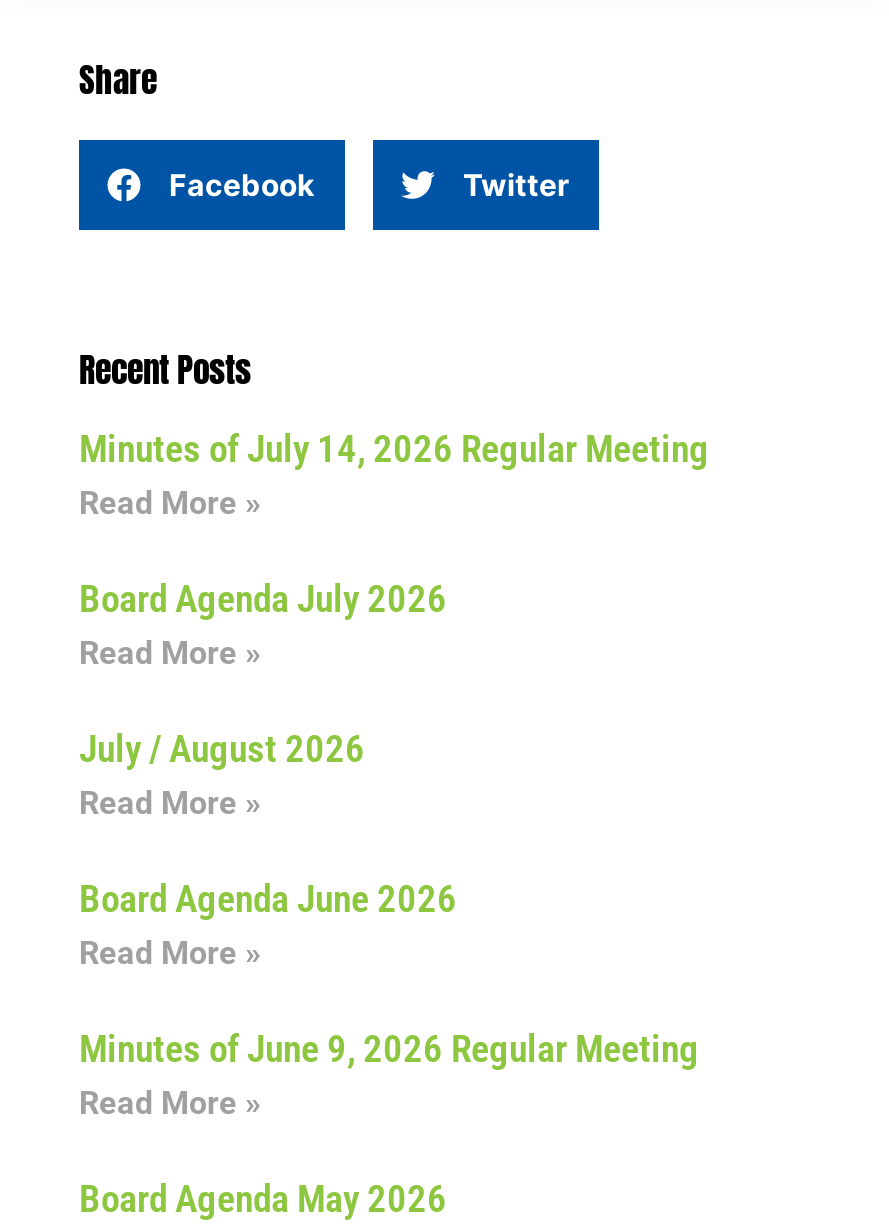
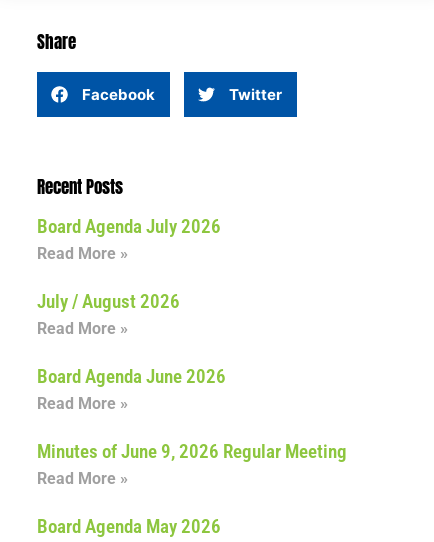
[79,426,709,522] Minutes of July 14, 2026 Regular Meeting | Read More » -> none

